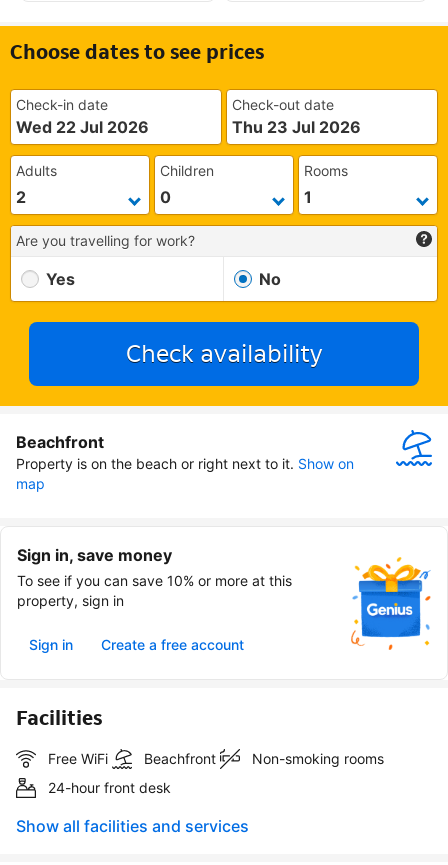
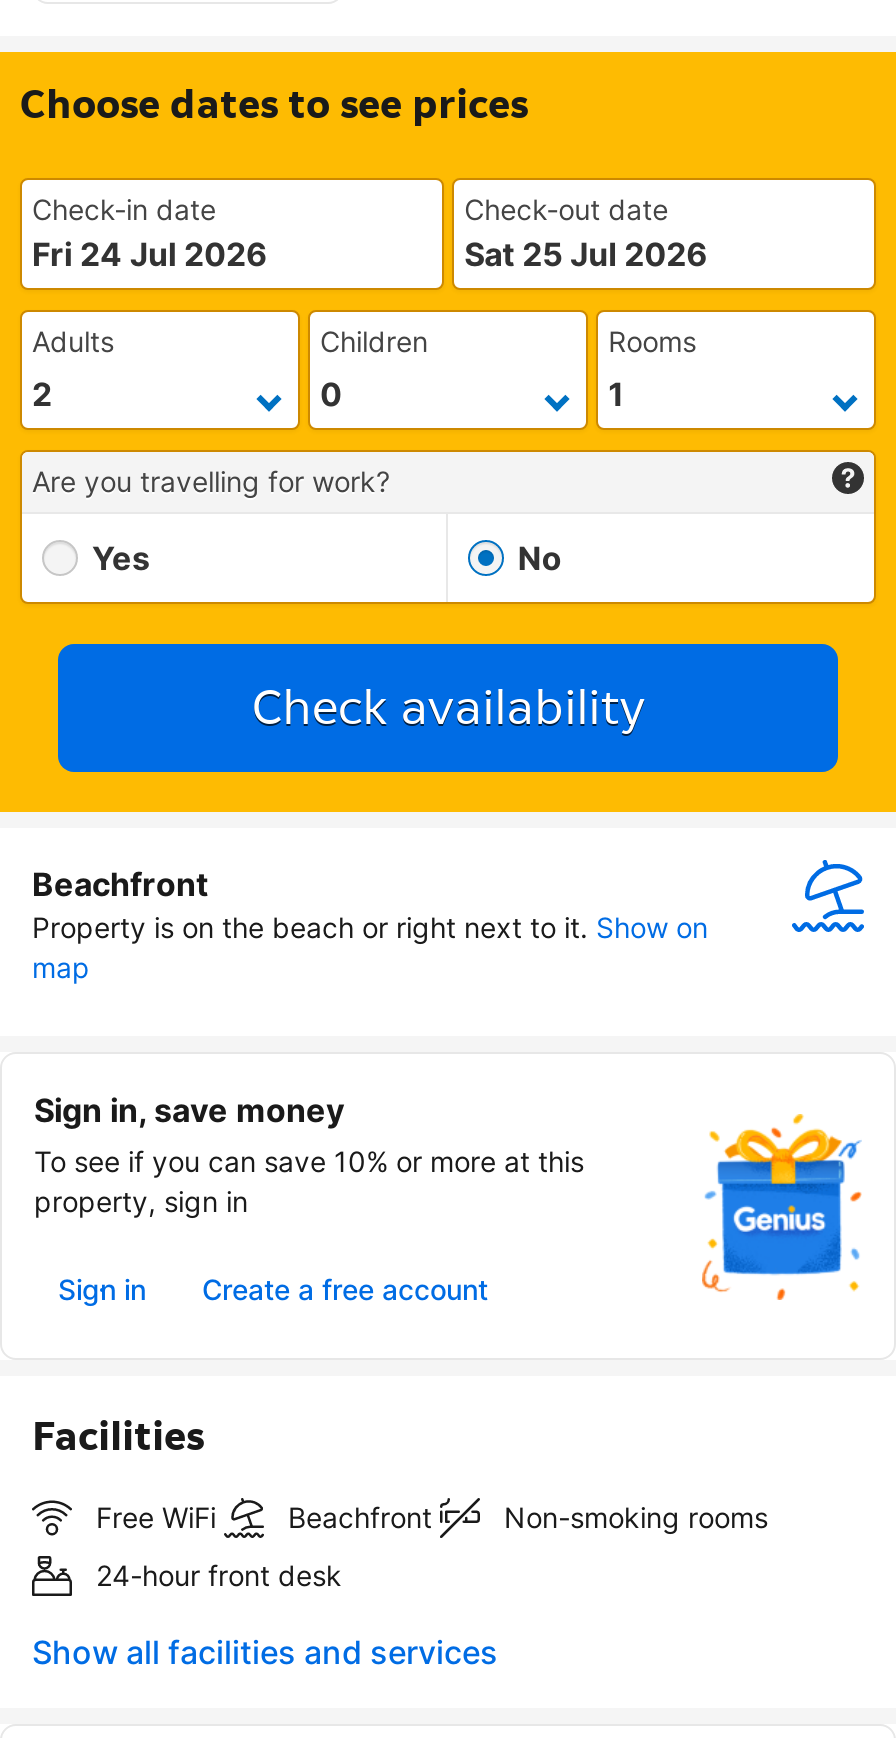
[16,117,149,137] Wed 22 Jul 2026 -> [32,234,268,274] Fri 24 Jul 2026
[232,117,361,137] Thu 23 Jul 2026 -> [464,234,708,274] Sat 25 Jul 2026

